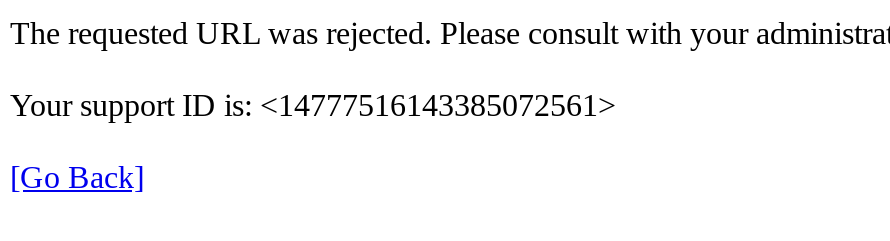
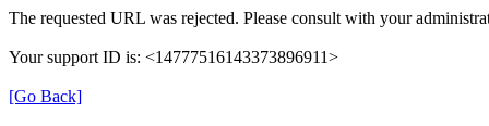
[10,88,616,122] Your support ID is: <14777516143385072561> -> [9,48,338,66] Your support ID is: <14777516143373896911>

